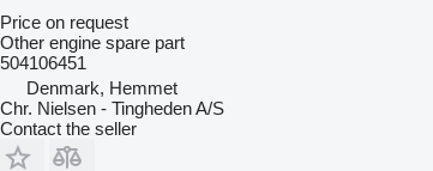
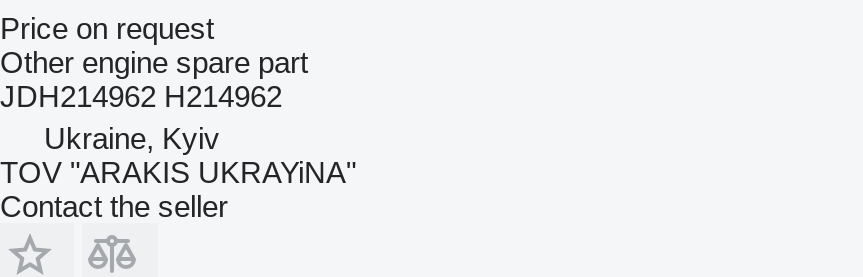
[0,53,224,118] 504106451 | Denmark, Hemmet | Chr. Nielsen - Tingheden A/S -> [0,79,356,189] JDH214962 H214962 | Ukraine, Kyiv | TOV "ARAKIS UKRAYiNA"

